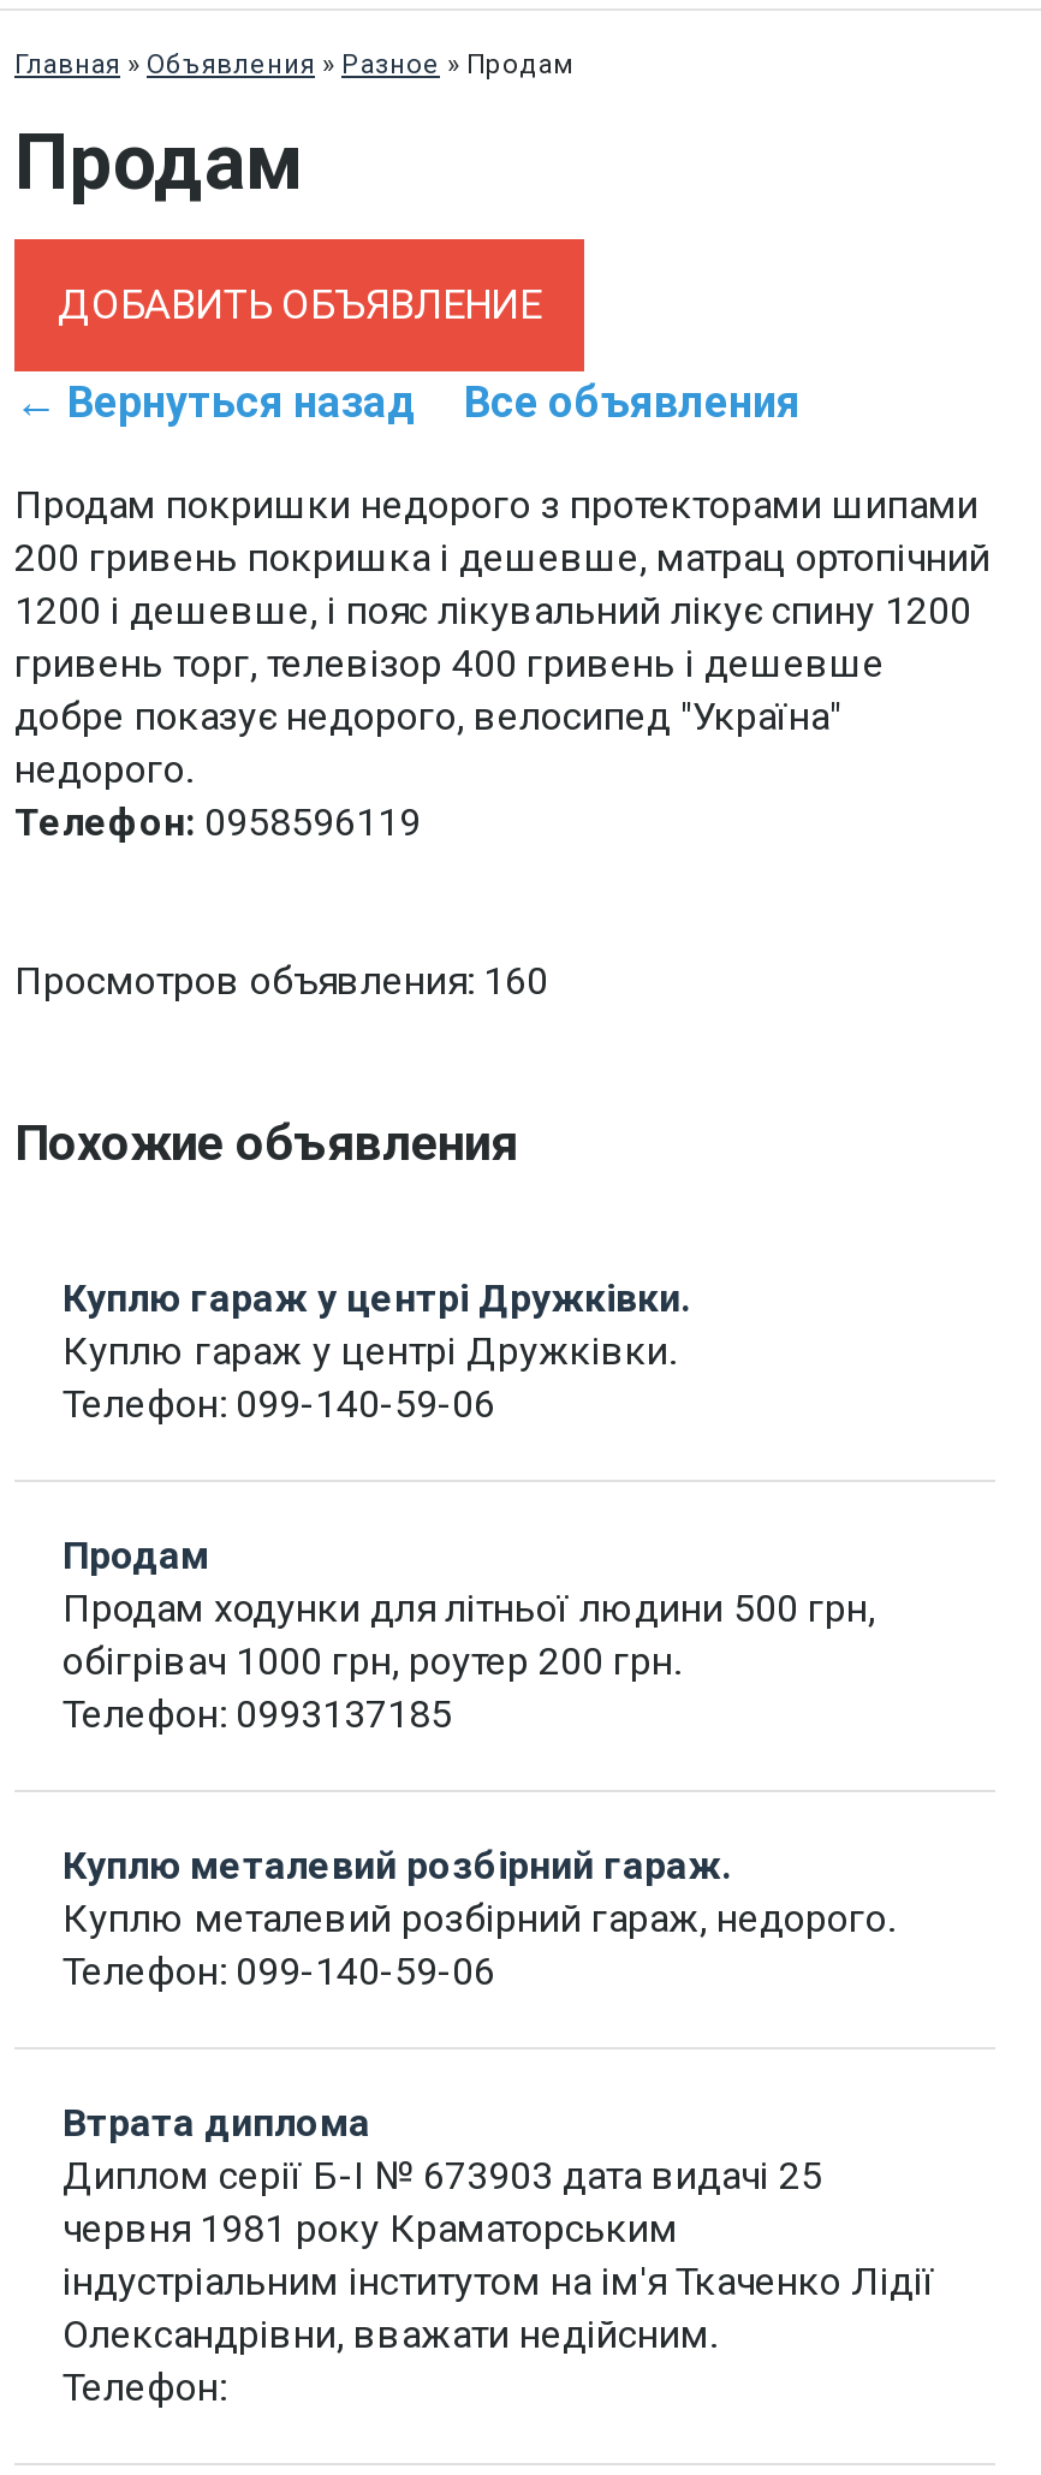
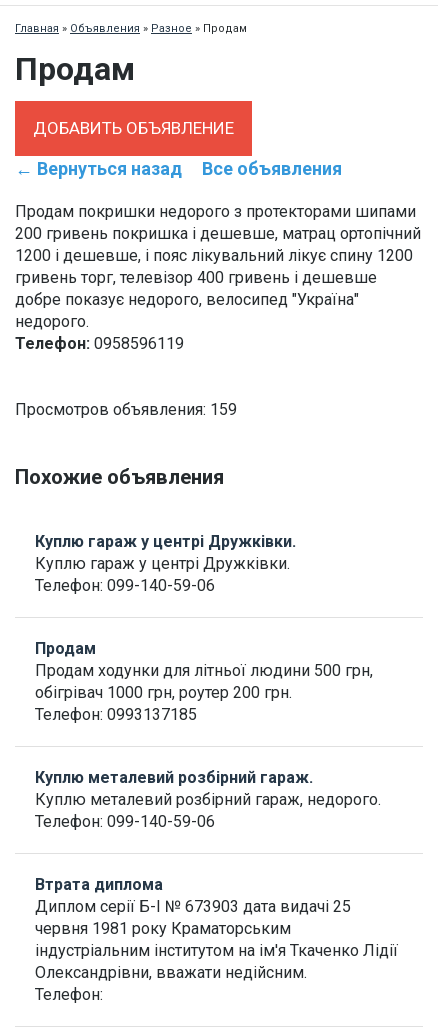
[14,957,577,1003] Просмотров объявления: 160 -> [15,399,249,418] Просмотров объявления: 159

